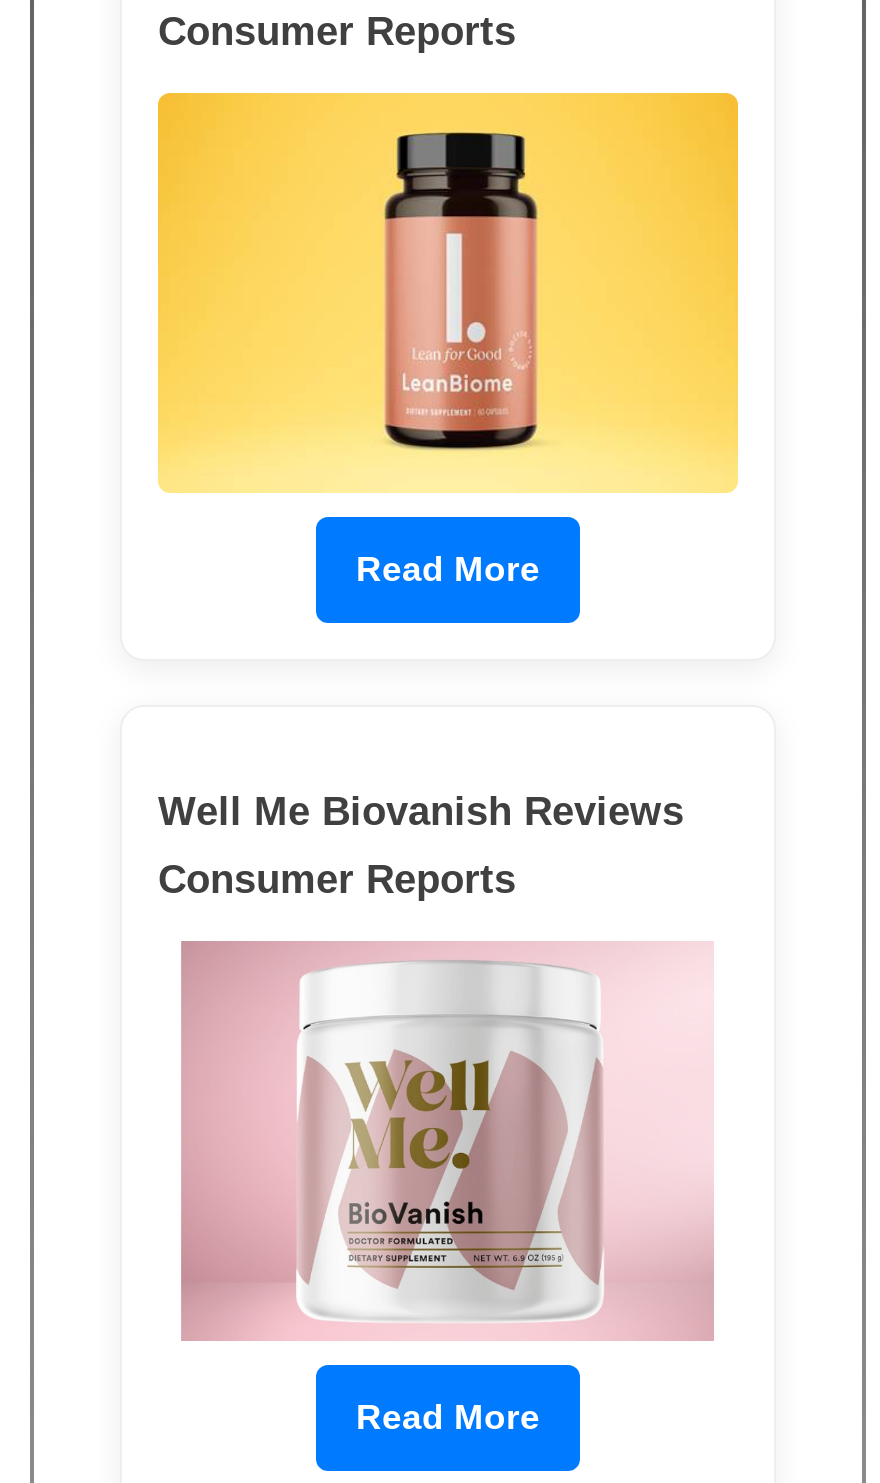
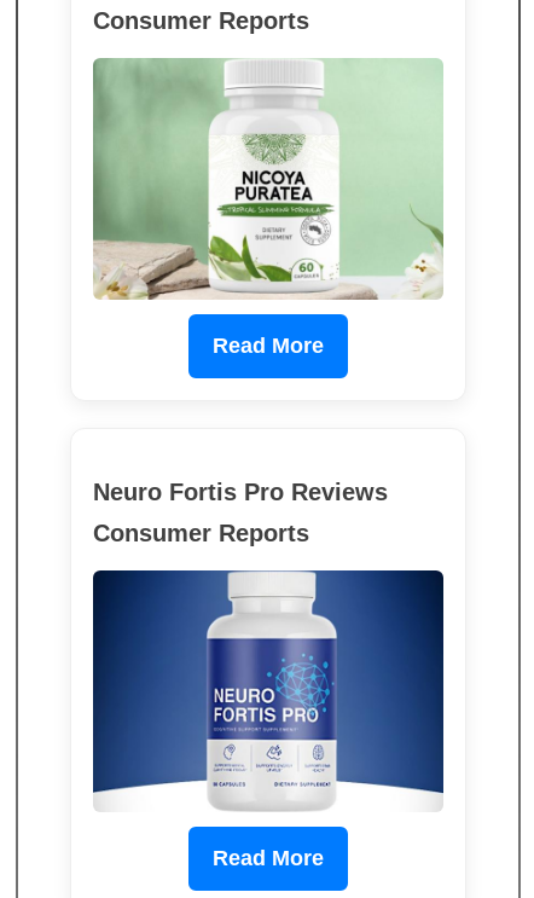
[156,91,740,493] [image] -> [92,58,445,301] [image]
[158,788,684,832] Well Me Biovanish Reviews -> [93,478,388,505] Neuro Fortis Pro Reviews
[158,941,738,1341] [image] -> [92,569,445,811] [image]

